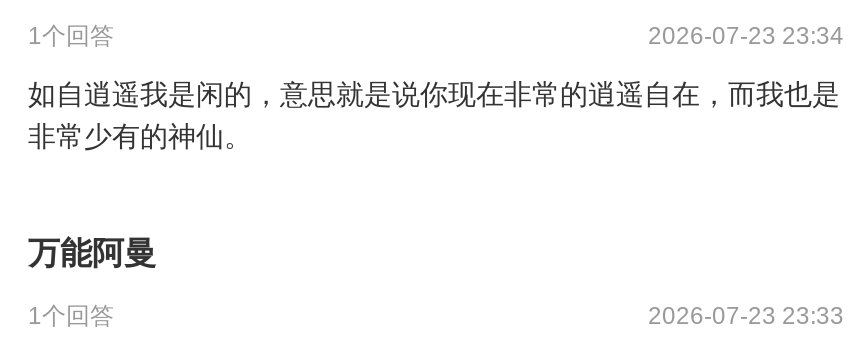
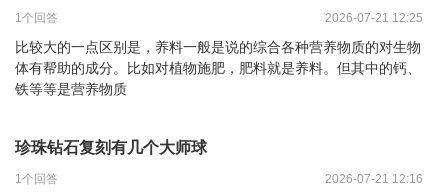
[648,22,844,50] 2026-07-23 23:34 -> [325,11,423,25] 2026-07-21 12:25
[28,78,840,152] 如自逍遥我是闲的，意思就是说你现在非常的逍遥自在，而我也是 | 非常少有的神仙。 -> [15,39,421,97] 比较大的一点区别是，养料一般是说的综合各种营养物质的对生物 | 体有帮助的成分。比如对植物施肥，肥料就是养料。但其中的钙、 | 铁等等是营养物质
[28,236,156,270] 万能阿曼 -> [15,139,207,156] 珍珠钻石复刻有几个大师球
[648,302,844,330] 2026-07-23 23:33 -> [325,172,423,186] 2026-07-21 12:16

